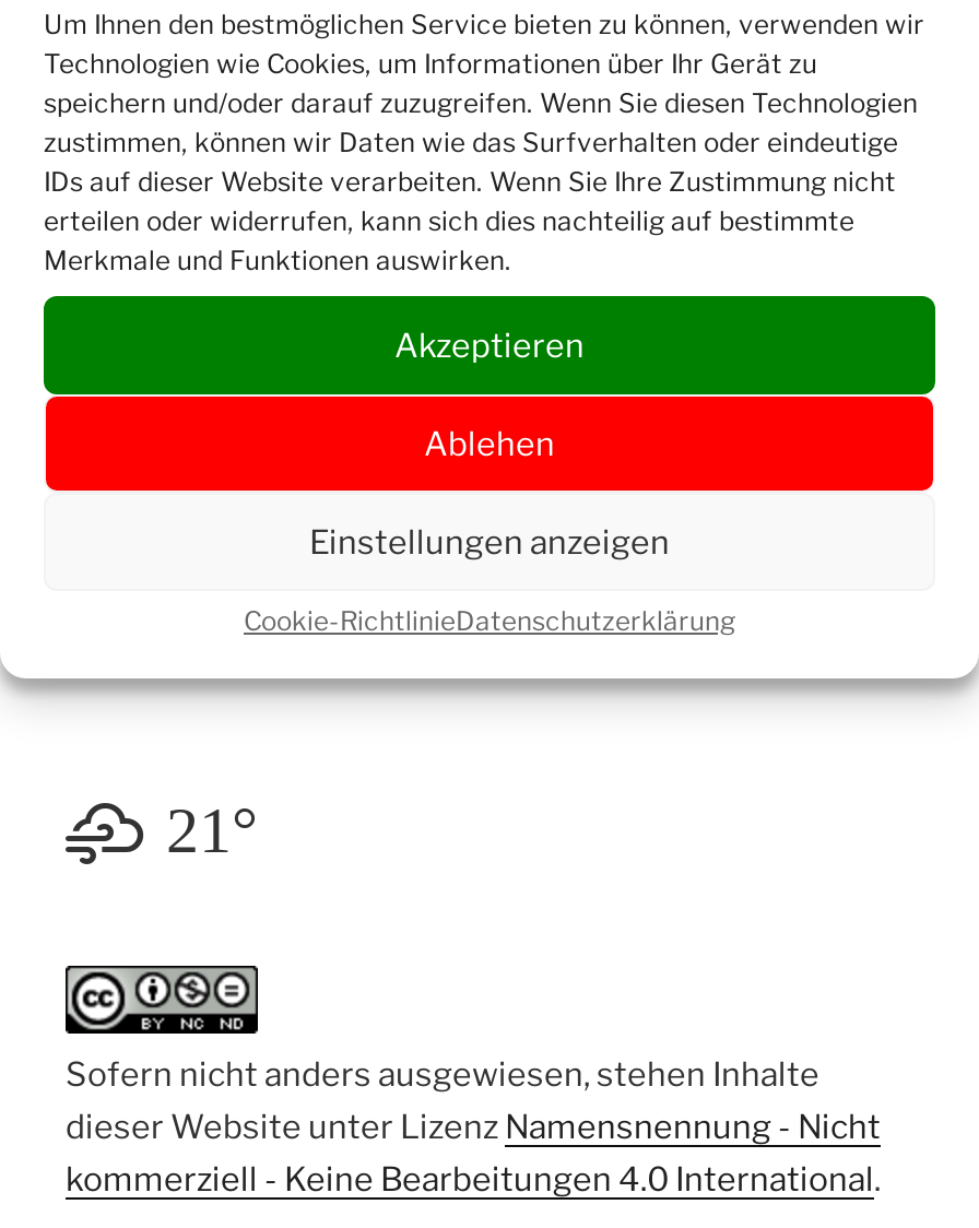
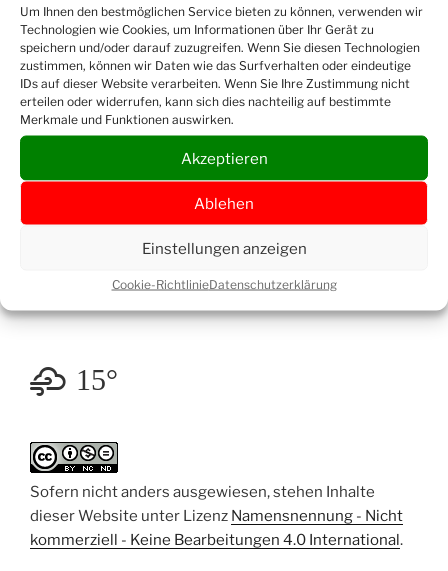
[166,780,258,876] 21° -> [76,357,118,401] 15°

